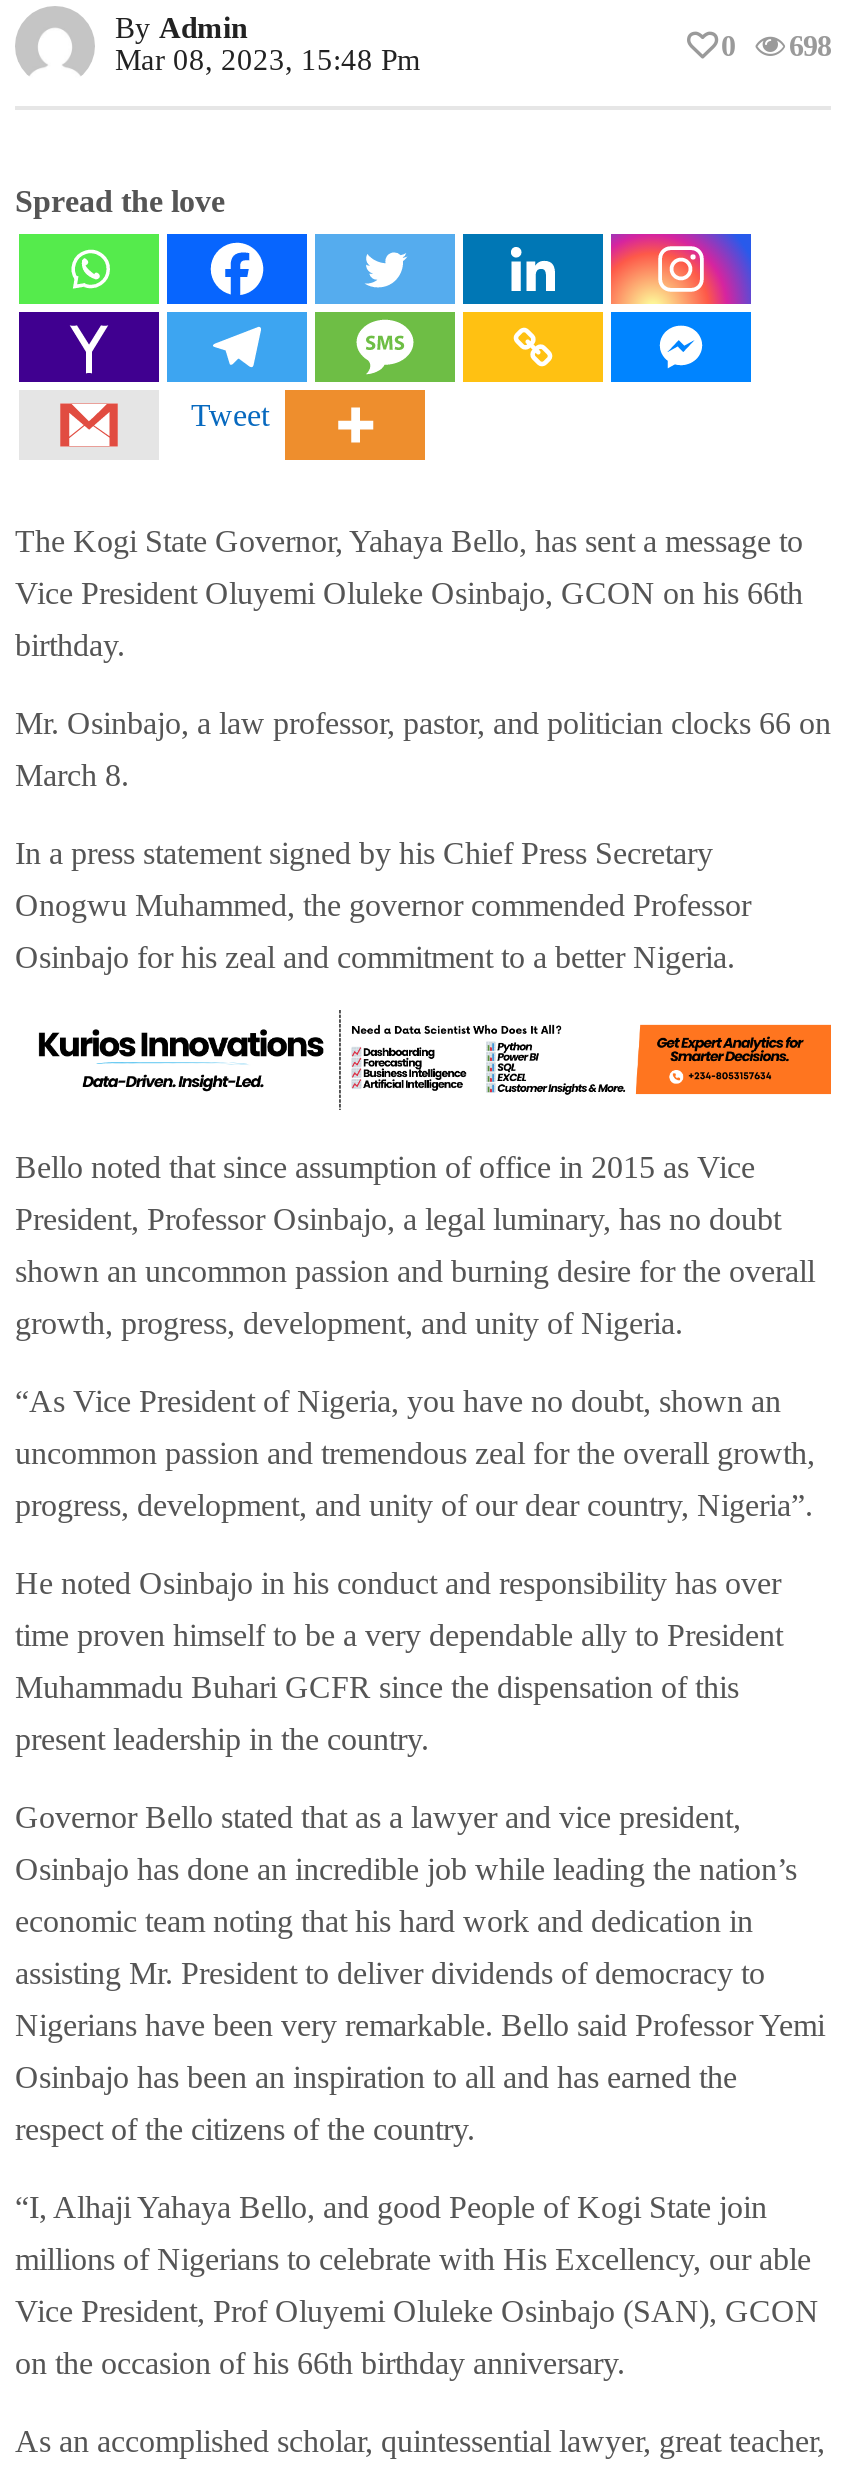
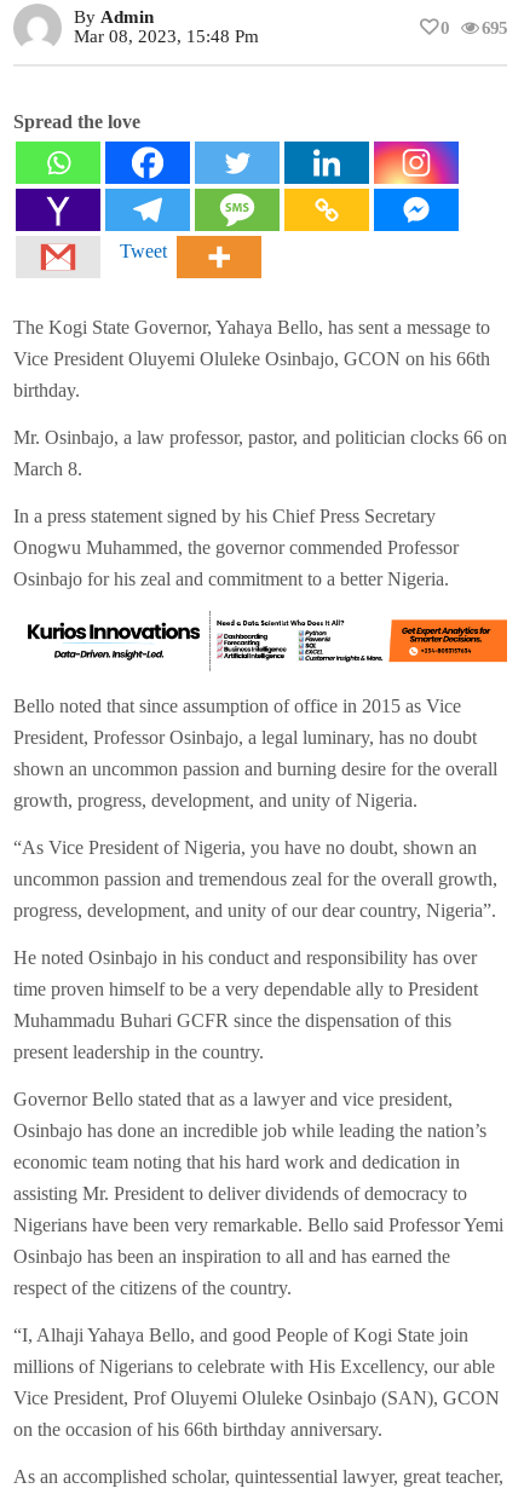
[721,29,831,61] 0 698 -> [440,18,507,37] 0 695

